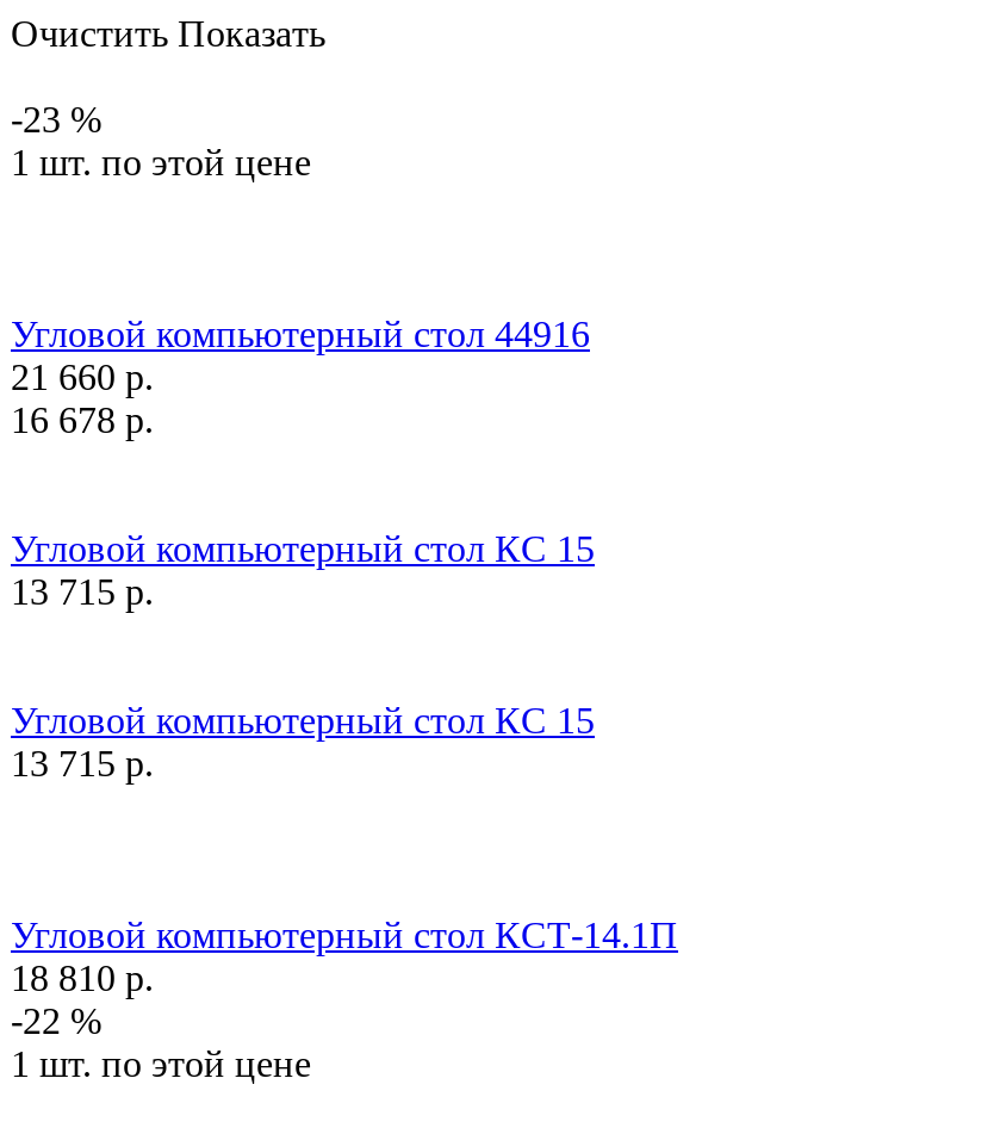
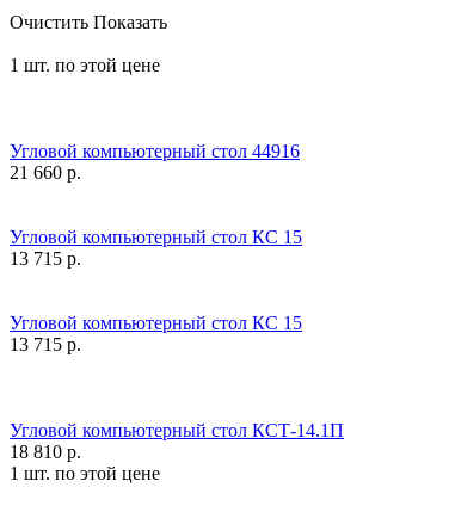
[11,98,101,138] -23 % -> none
[11,398,154,439] 16 678 р. -> none
[11,999,101,1040] -22 % -> none

